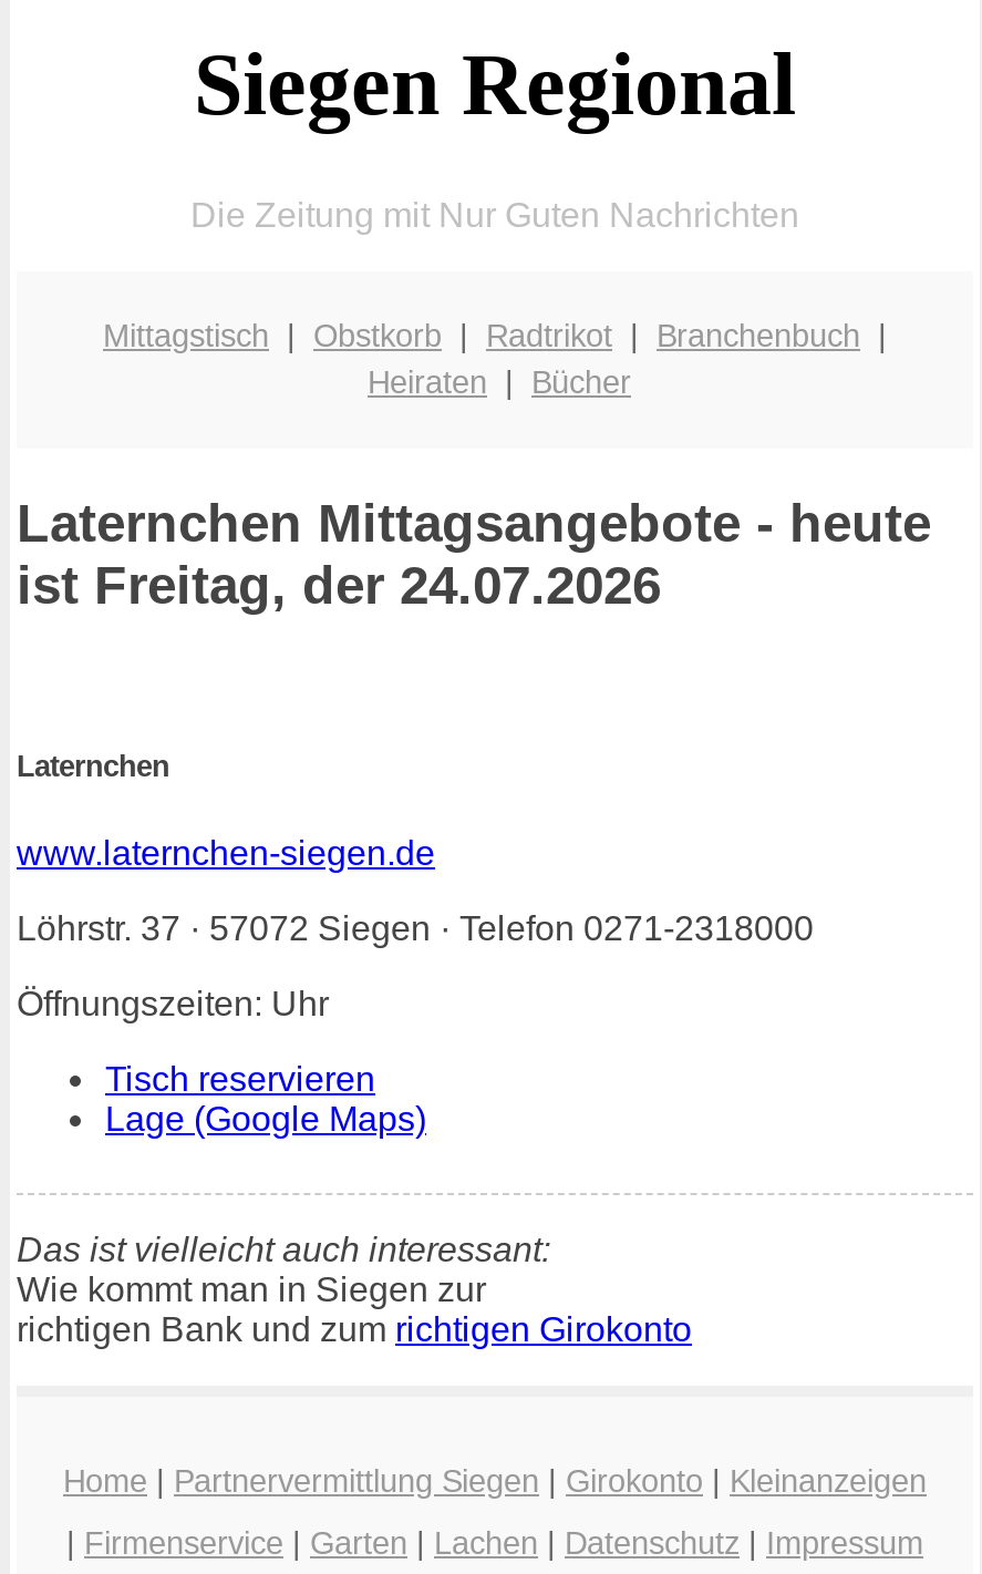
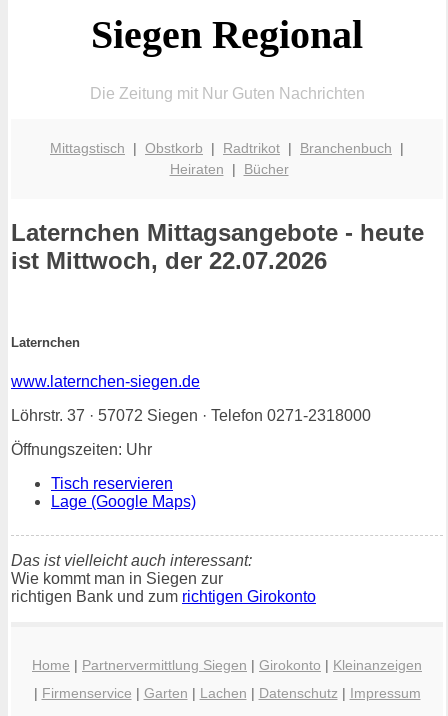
[17,556,661,615] ist Freitag, der 24.07.2026 -> [11,247,327,274] ist Mittwoch, der 22.07.2026

